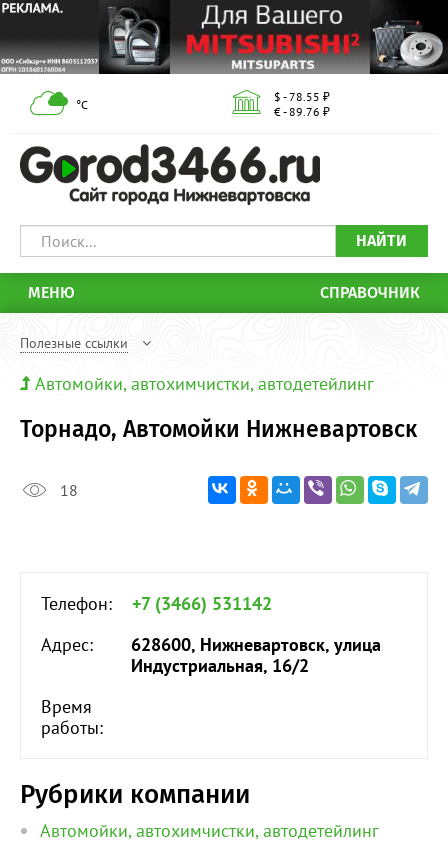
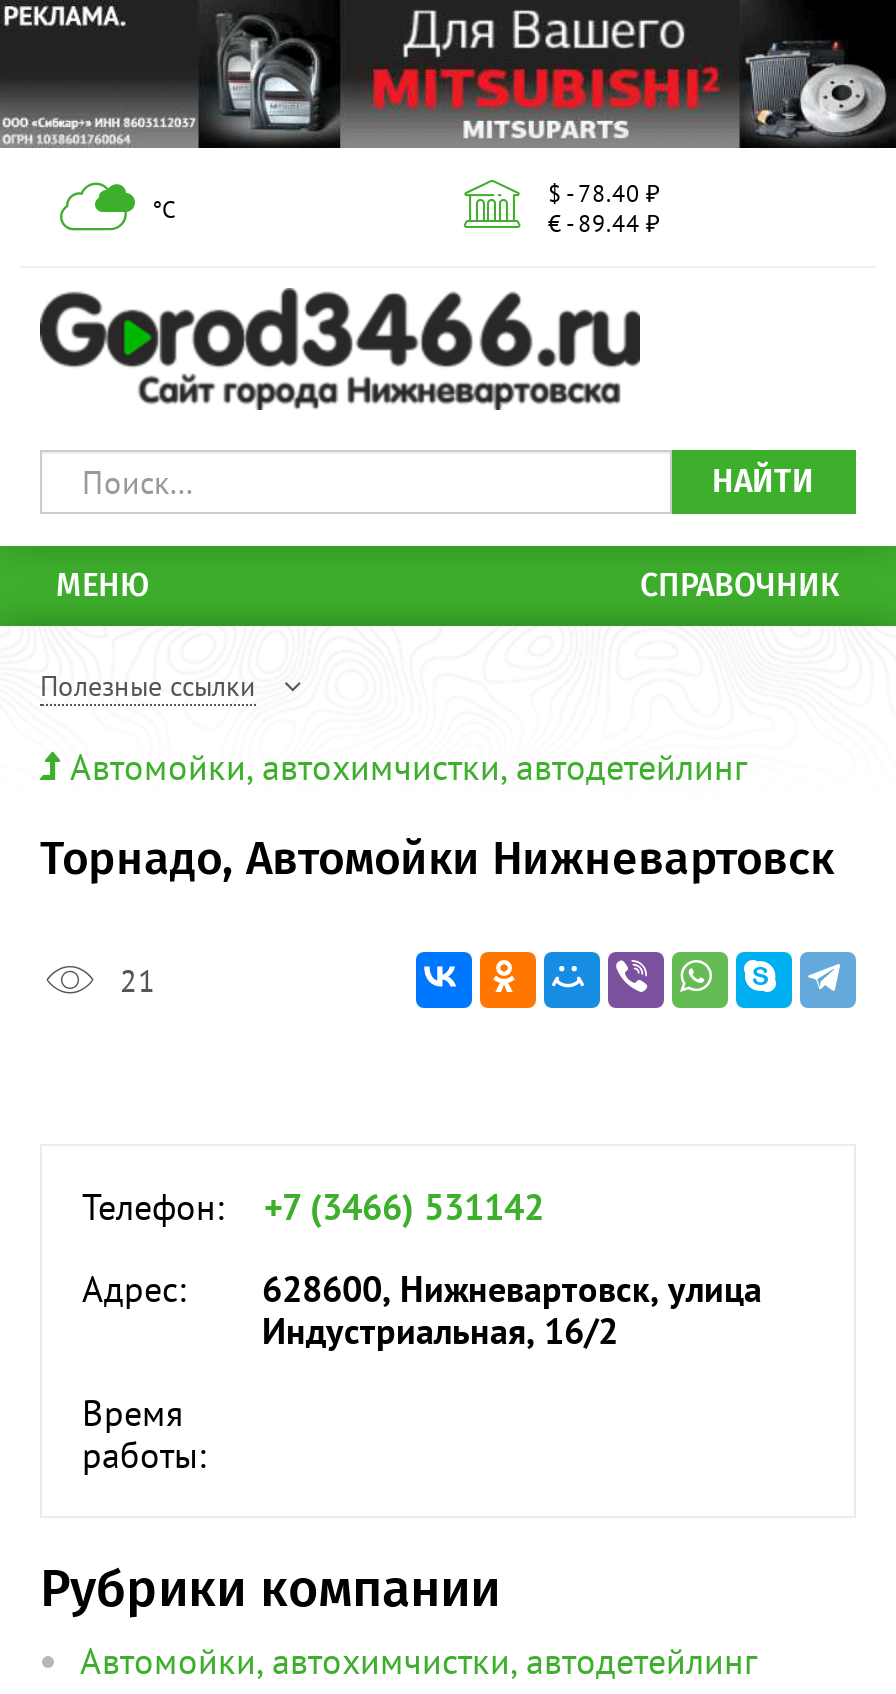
[274,89,330,104] $ - 78.55 ₽ -> [548,178,660,208] $ - 78.40 ₽
[274,104,330,119] € - 89.76 ₽ -> [548,208,660,238] € - 89.44 ₽
[60,480,78,500] 18 -> [120,960,156,1000] 21

